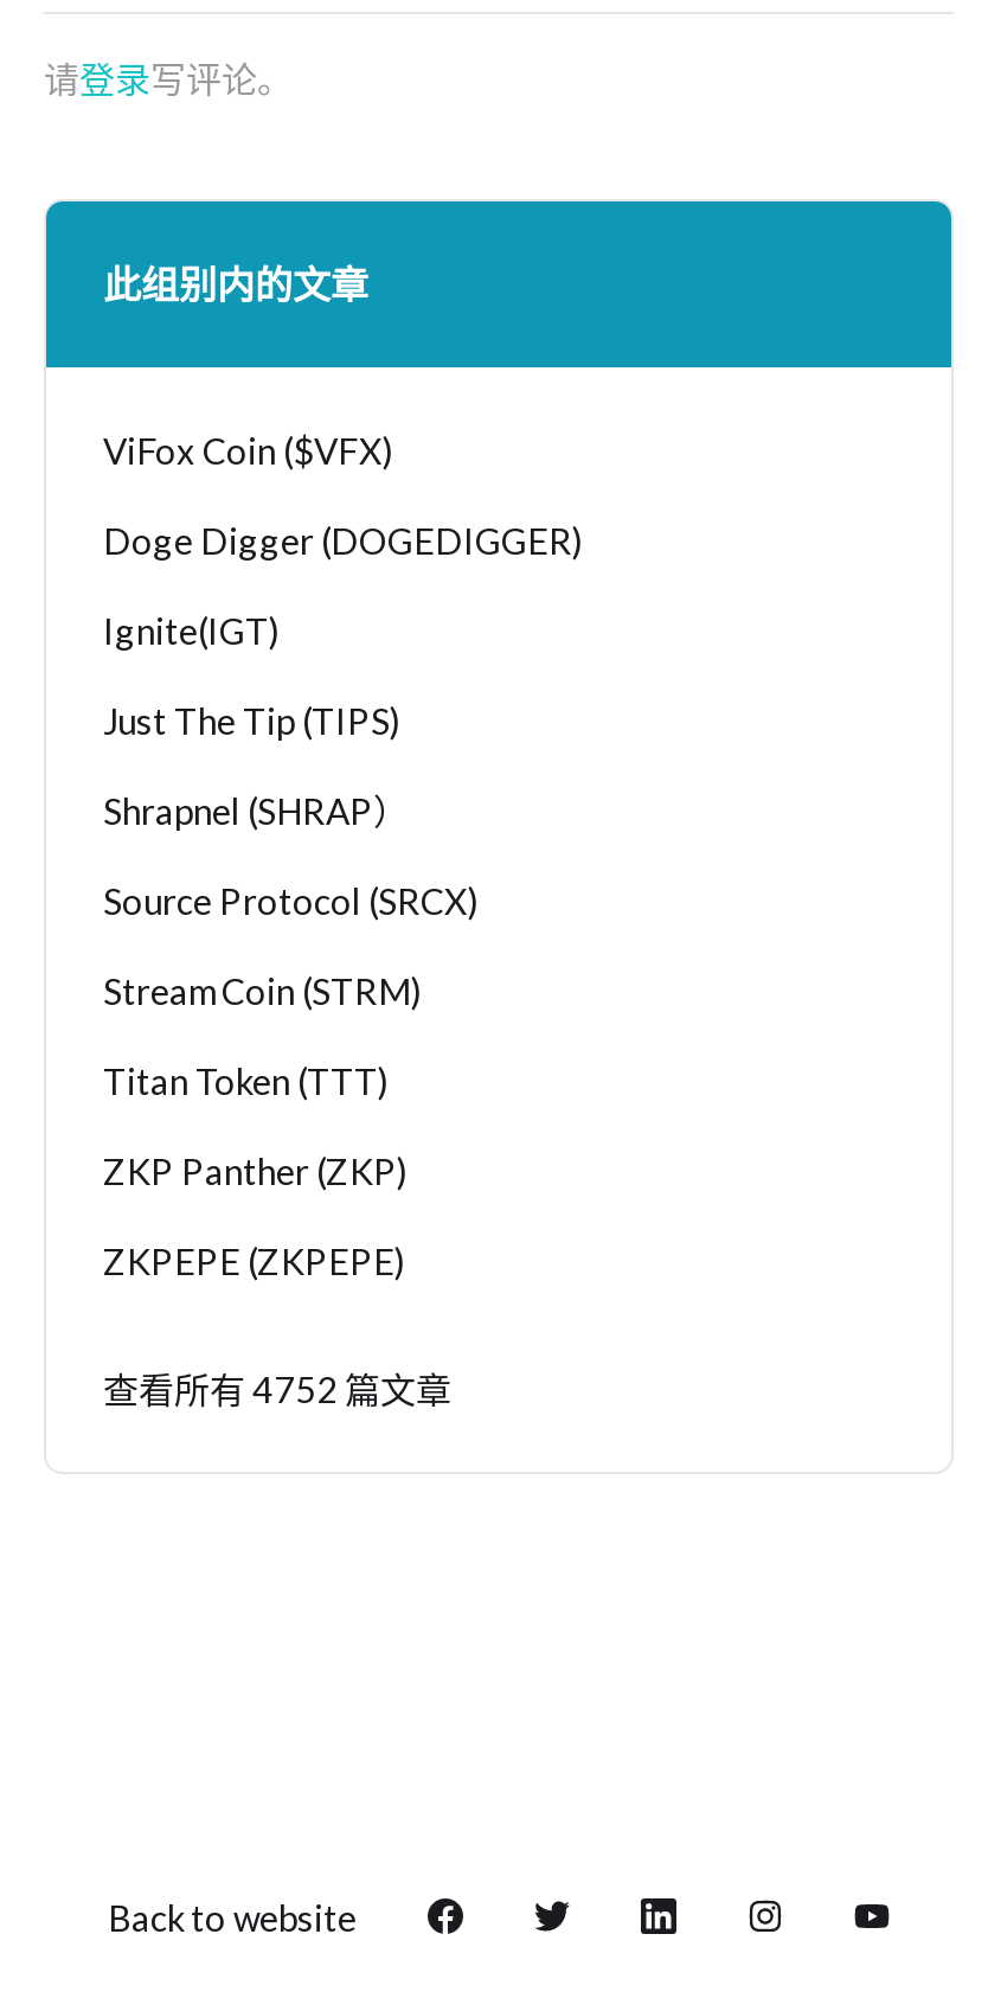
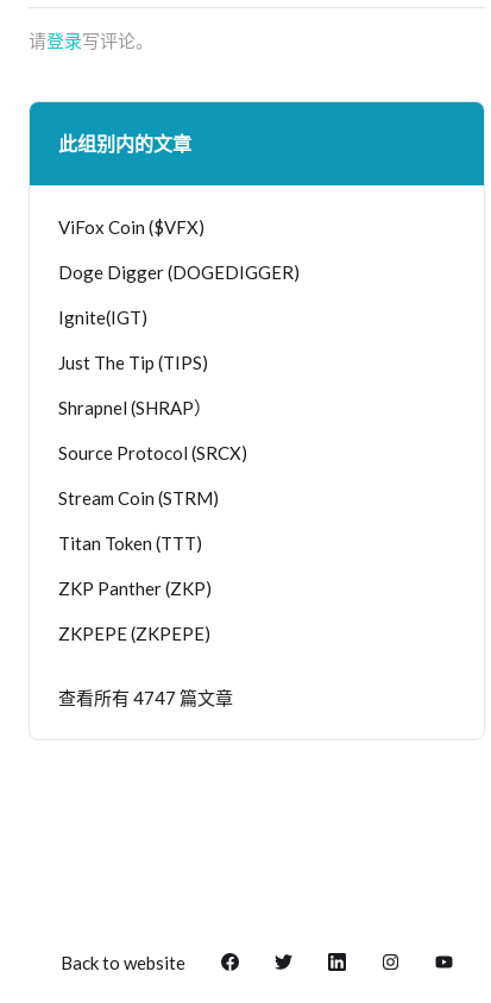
[103,1368,451,1410] 查看所有 4752 篇文章 -> [58,687,233,708] 查看所有 4747 篇文章

